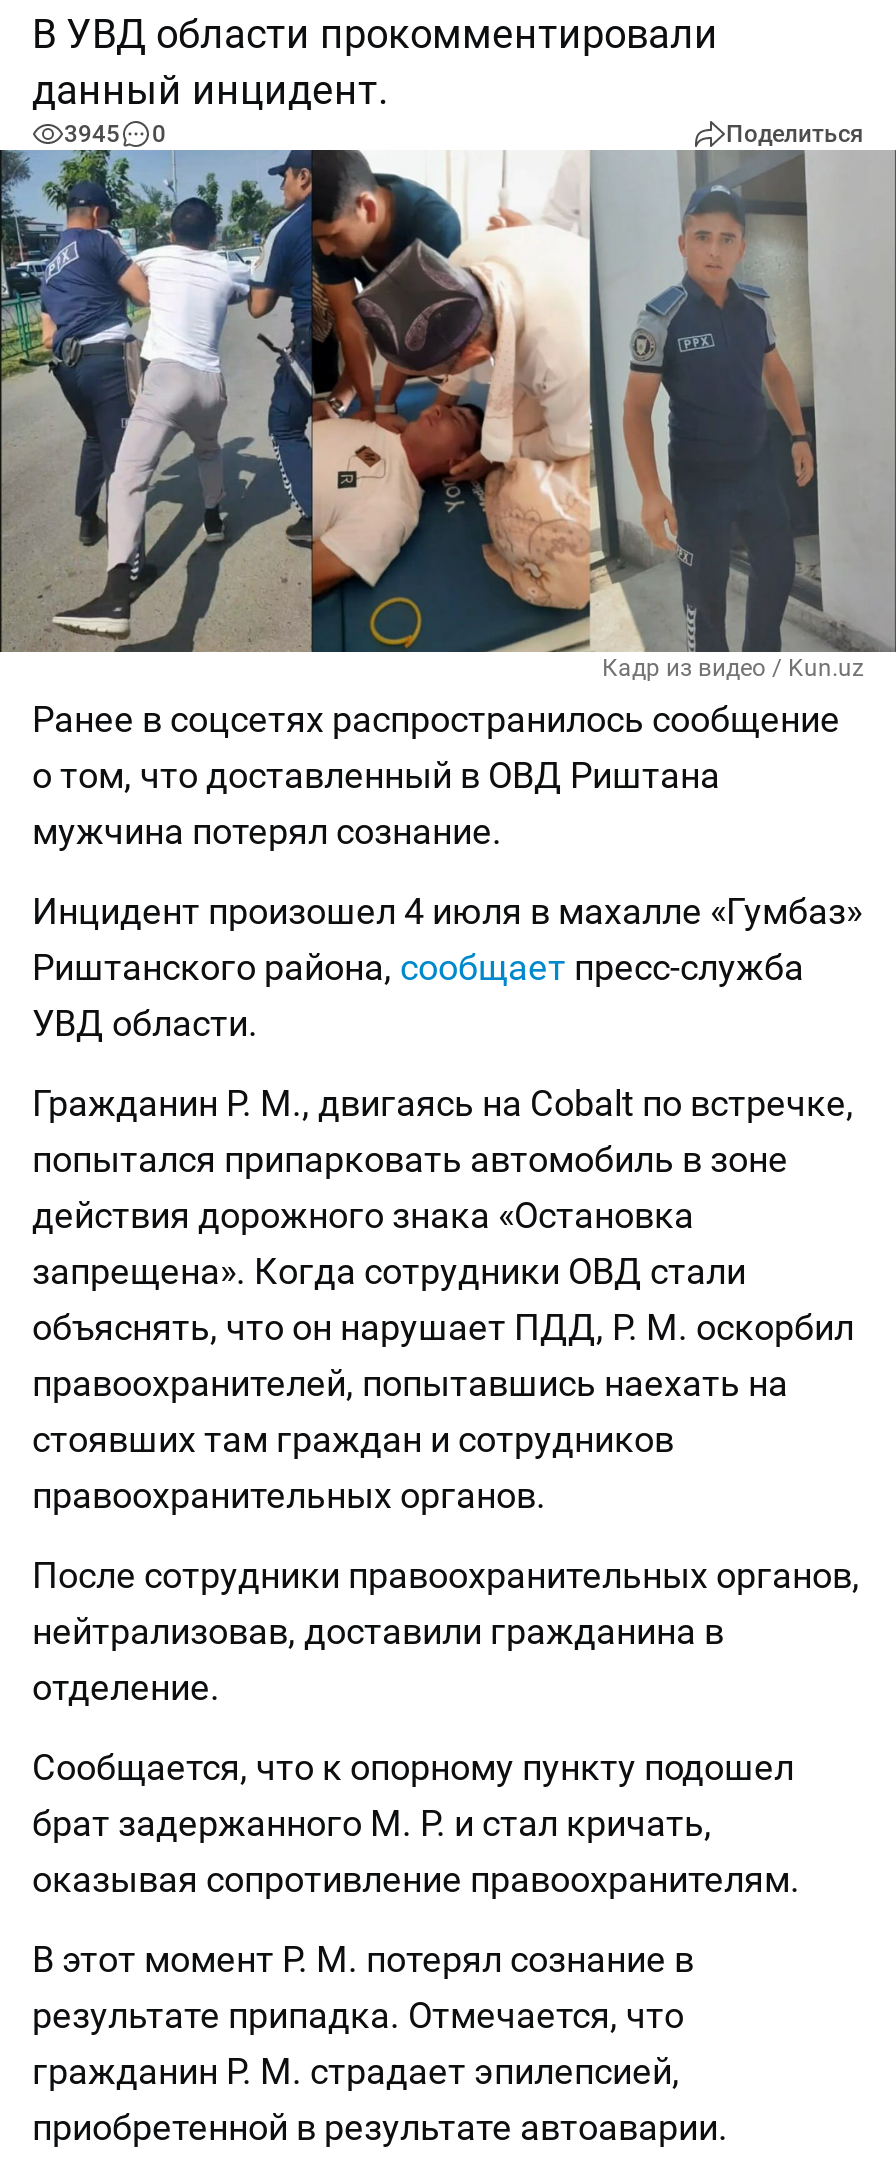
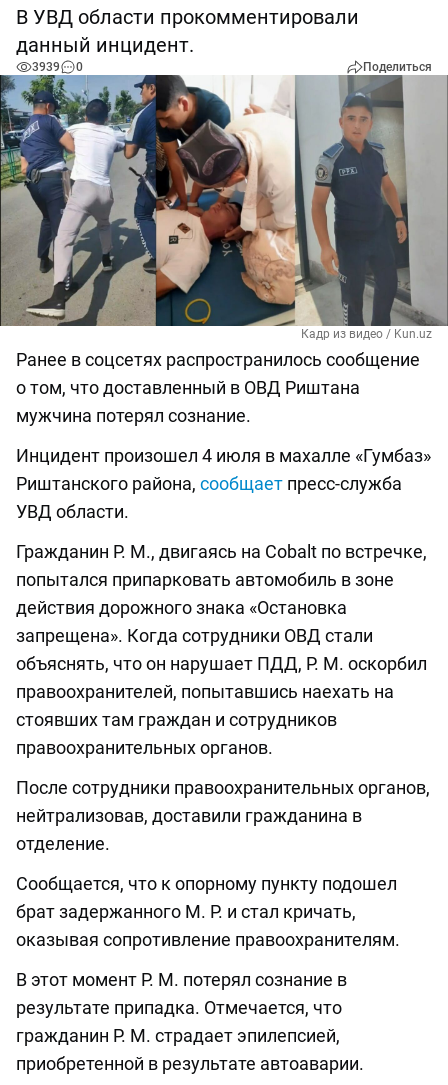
[64,120,166,148] 3945 0 -> [32,60,83,74] 3939 0

